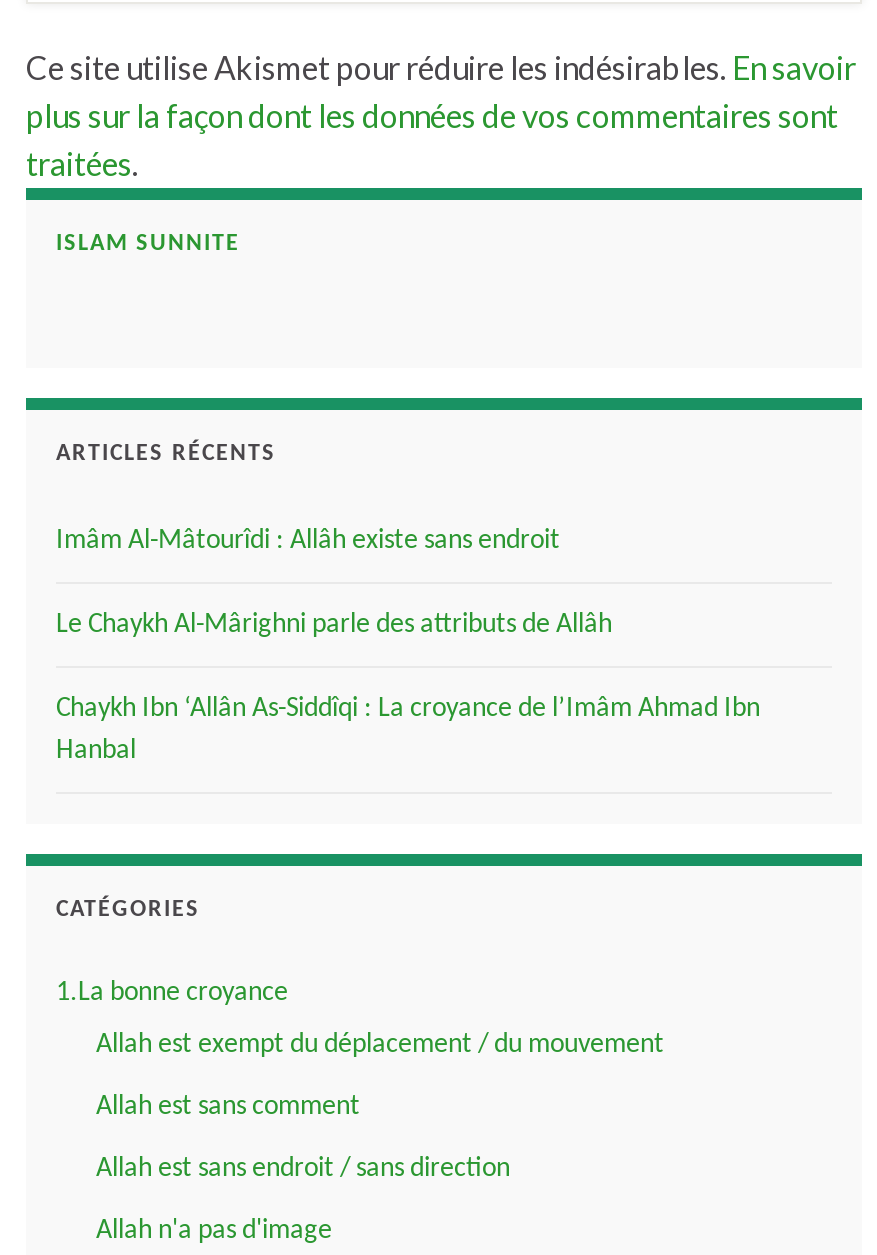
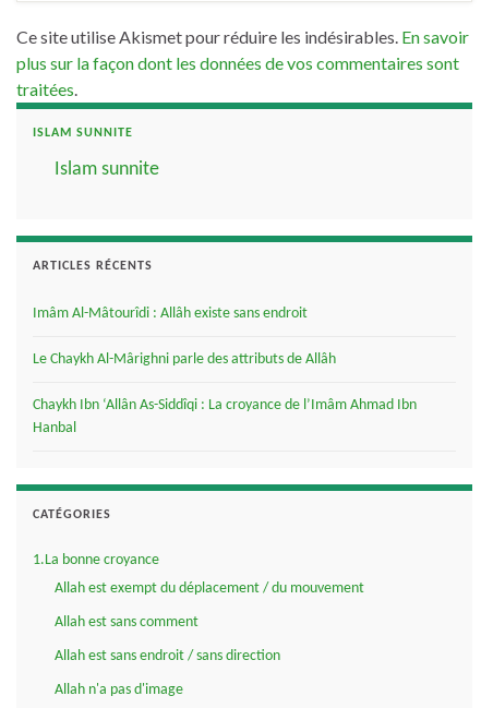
none -> [55,160,159,179] Islam sunnite

